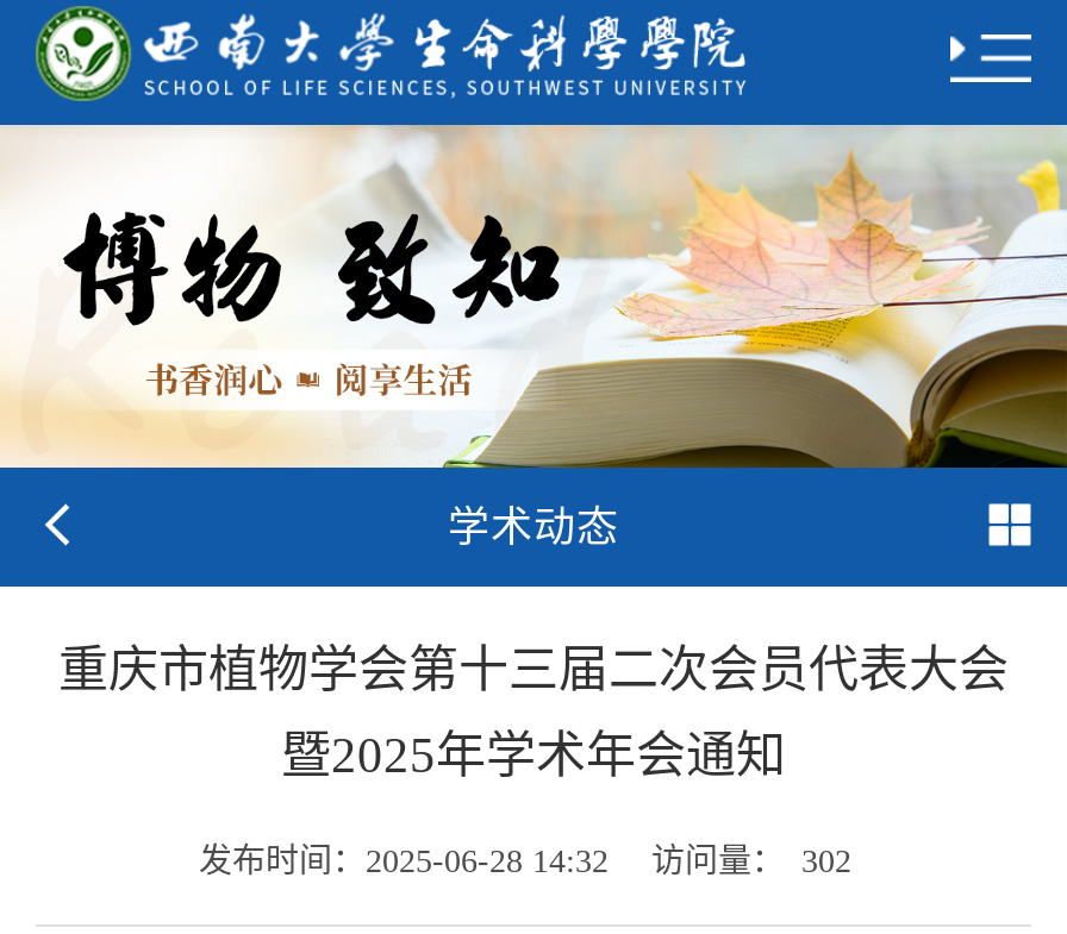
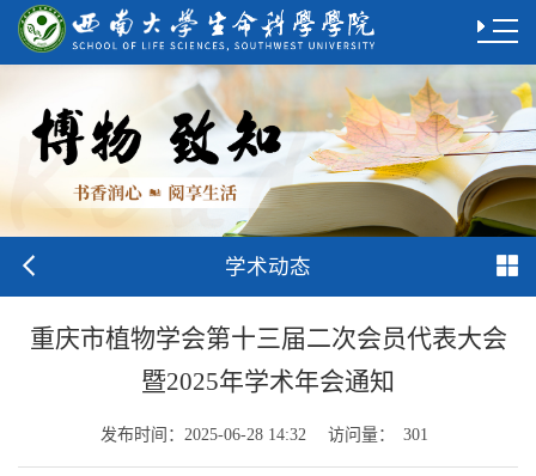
[199,842,851,880] 发布时间：2025-06-28 14:32 访问量： 302 -> [100,425,428,444] 发布时间：2025-06-28 14:32 访问量： 301

